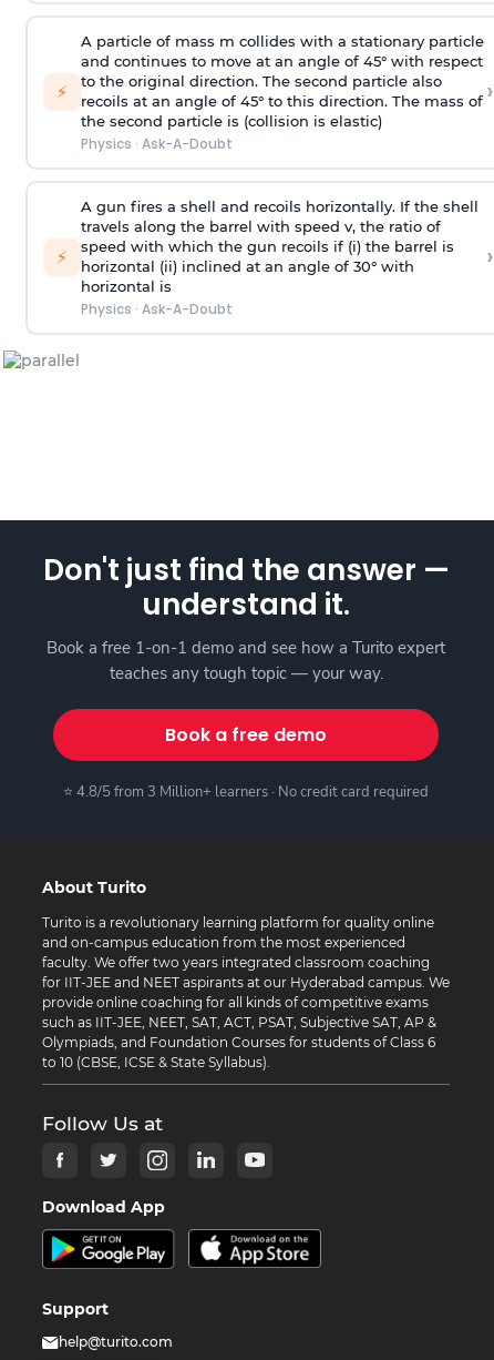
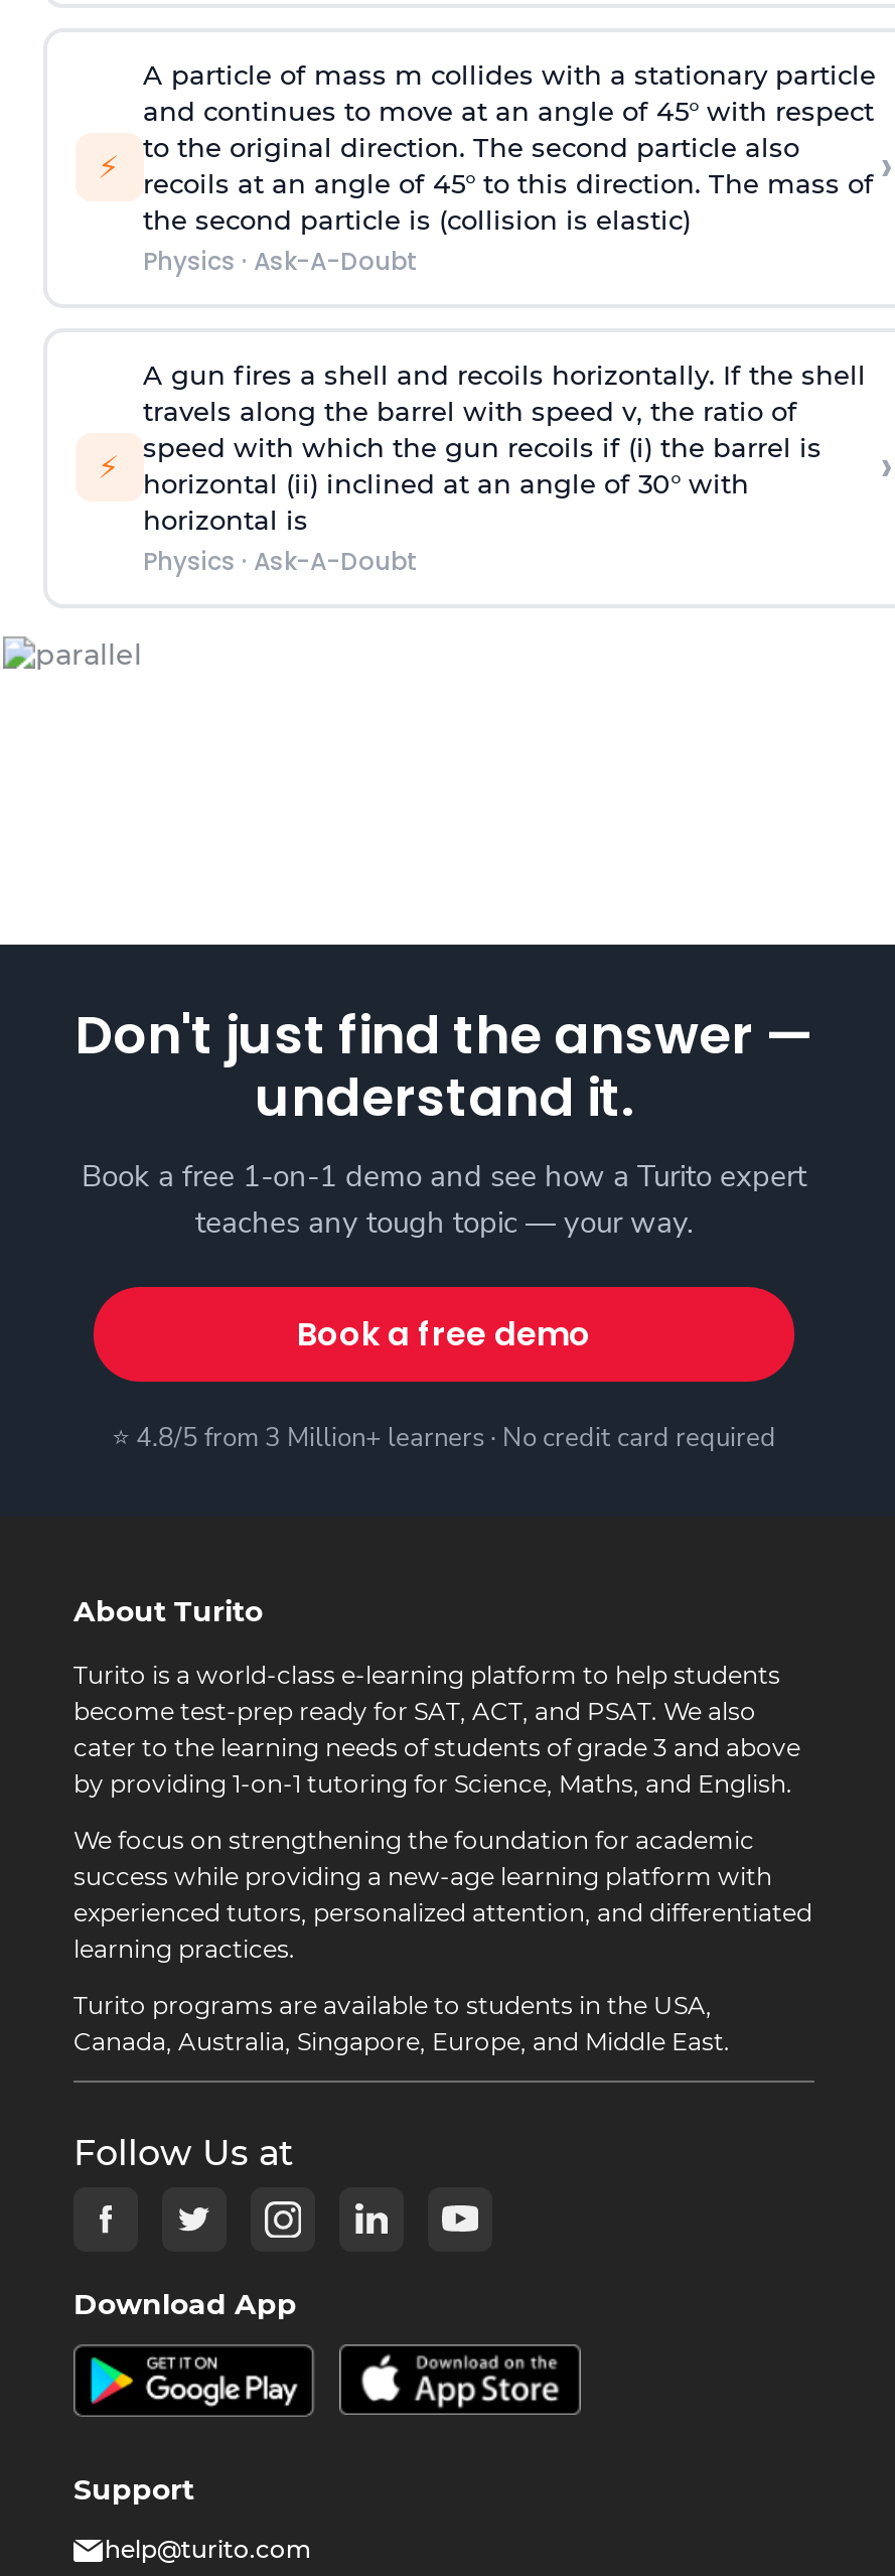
[42,914,450,1070] Turito is a revolutionary learning platform for quality online | and on-campus education from the most experienced | faculty. We offer two years integrated classroom coaching | for IIT-JEE and NEET aspirants at our Hyderabad campus. We | provide online coaching for all kinds of competitive exams | such as IIT-JEE, NEET, SAT, ACT, PSAT, Subjective SAT, AP & | Olympiads, and Foundation Courses for students of Class 6 | to 10 (CBSE, ICSE & State Syllabus). -> [73,1659,812,2056] Turito is a world-class e-learning platform to help students | become test-prep ready for SAT, ACT, and PSAT. We also | cater to the learning needs of students of grade 3 and above | by providing 1-on-1 tutoring for Science, Maths, and English. | We focus on strengthening the foundation for academic | success while providing a new-age learning platform with | experienced tutors, personalized attention, and differentiated | learning practices. | Turito programs are available to students in the USA, | Canada, Australia, Singapore, Europe, and Middle East.

